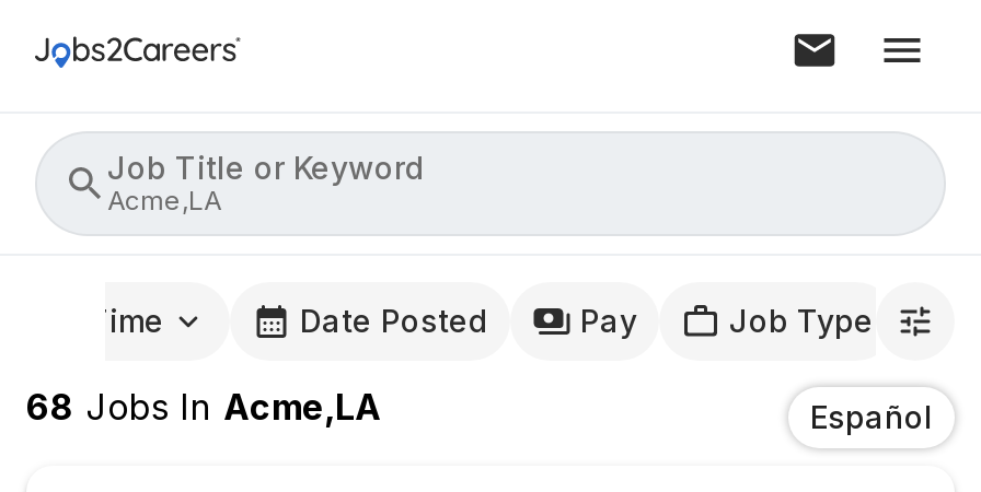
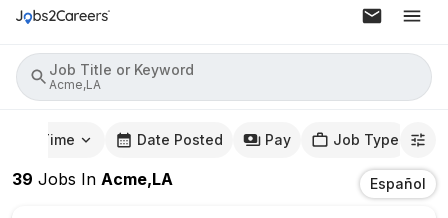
[26,385,381,429] 68 Jobs In Acme,LA -> [12,169,173,189] 39 Jobs In Acme,LA

